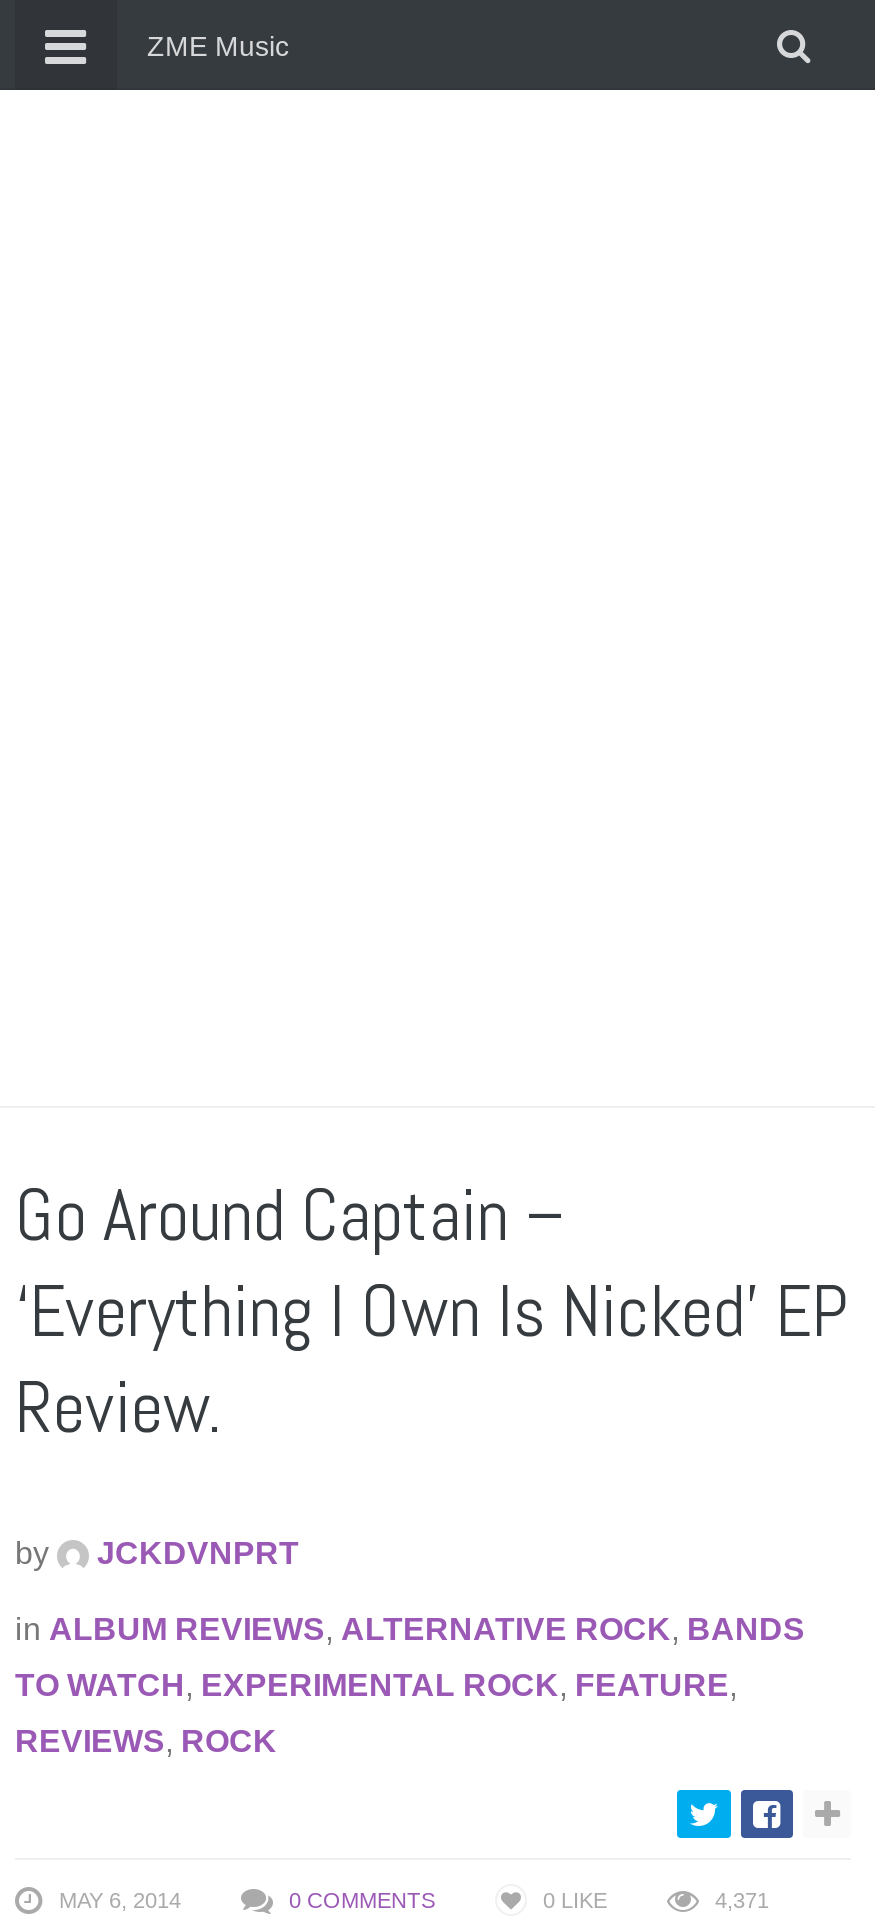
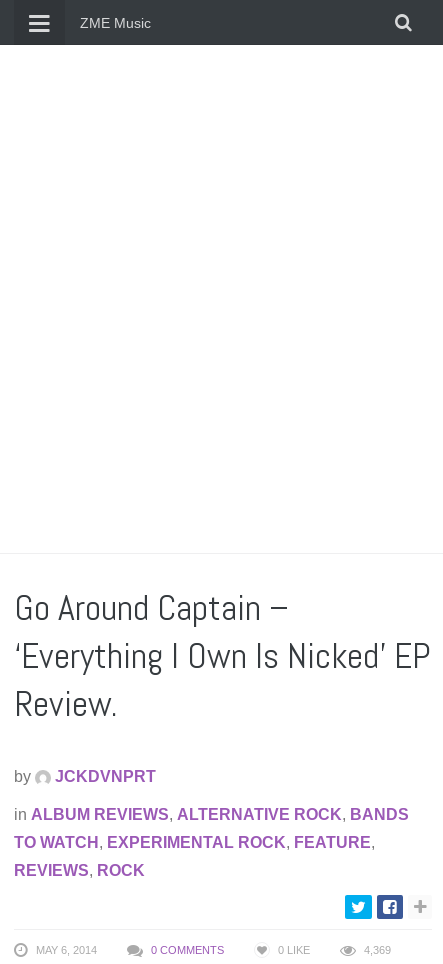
[709,1888,769,1912] 4,371 -> [361,944,391,956] 4,369

